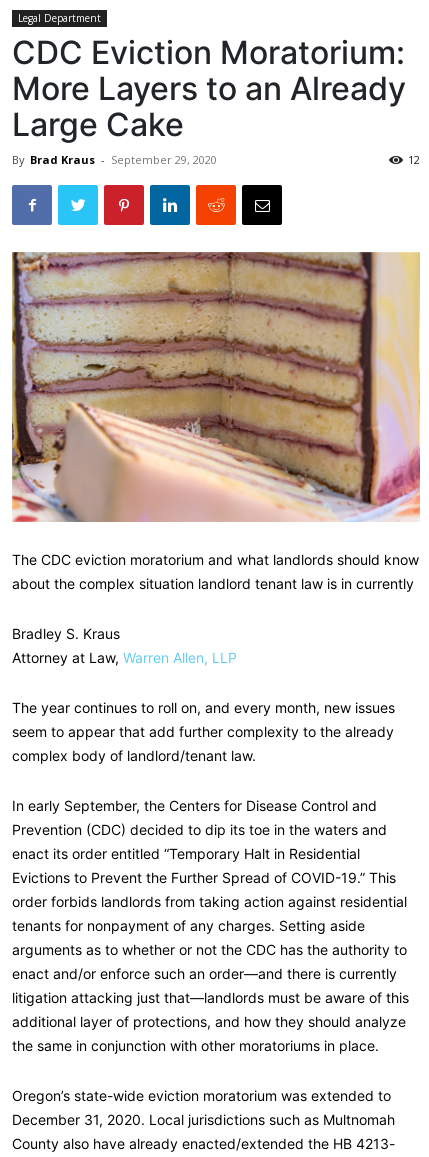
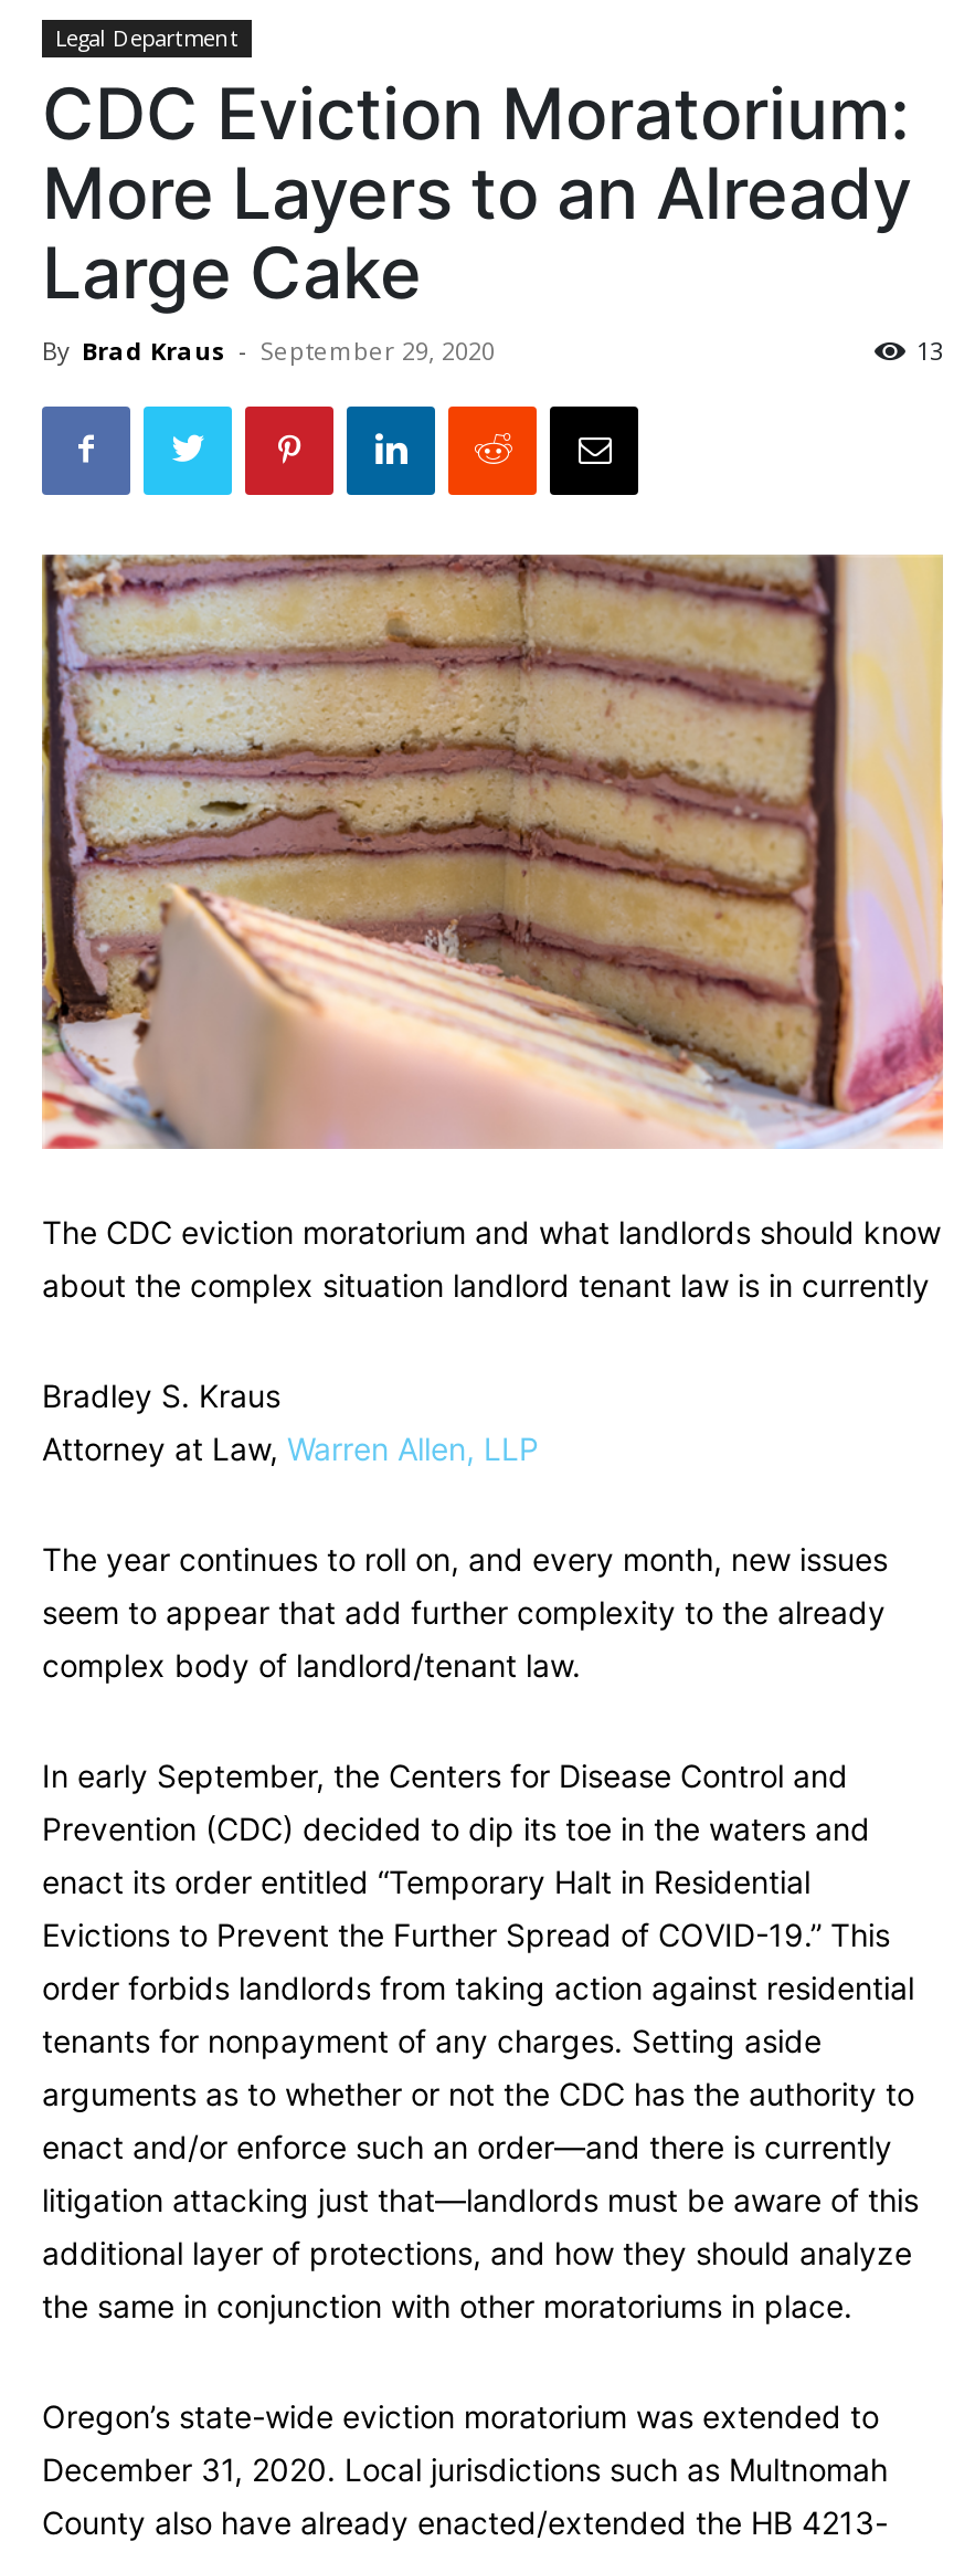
[408,152,420,167] 12 -> [916,332,943,365] 13

